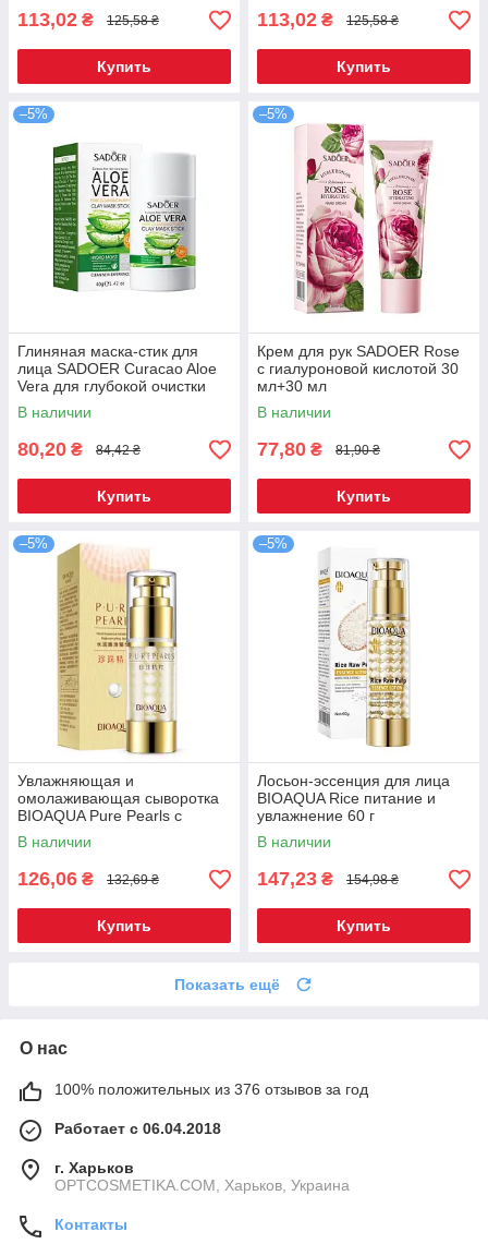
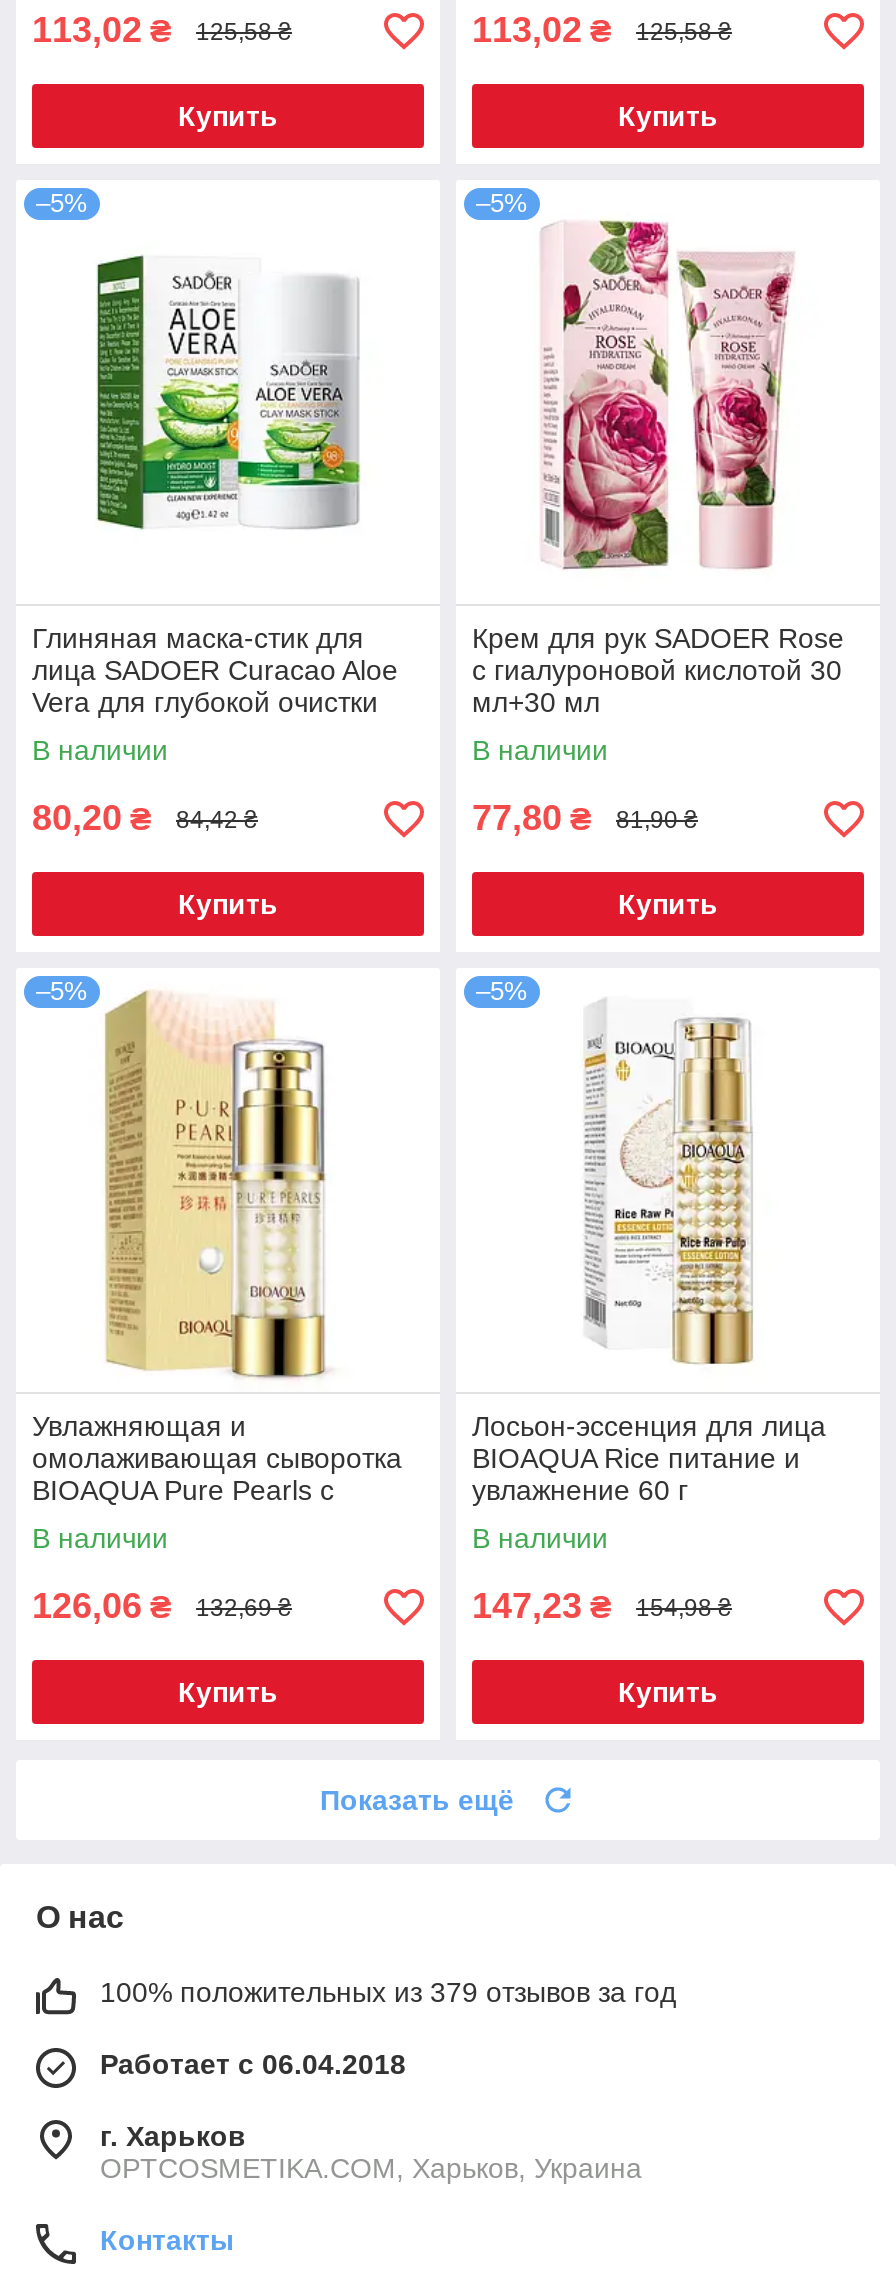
[54,1081,368,1098] 100% положительных из 376 отзывов за год -> [100,1977,676,2009] 100% положительных из 379 отзывов за год

